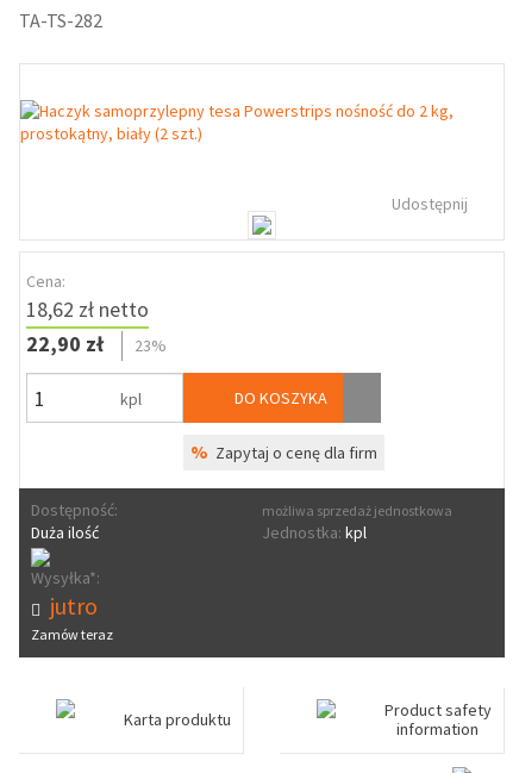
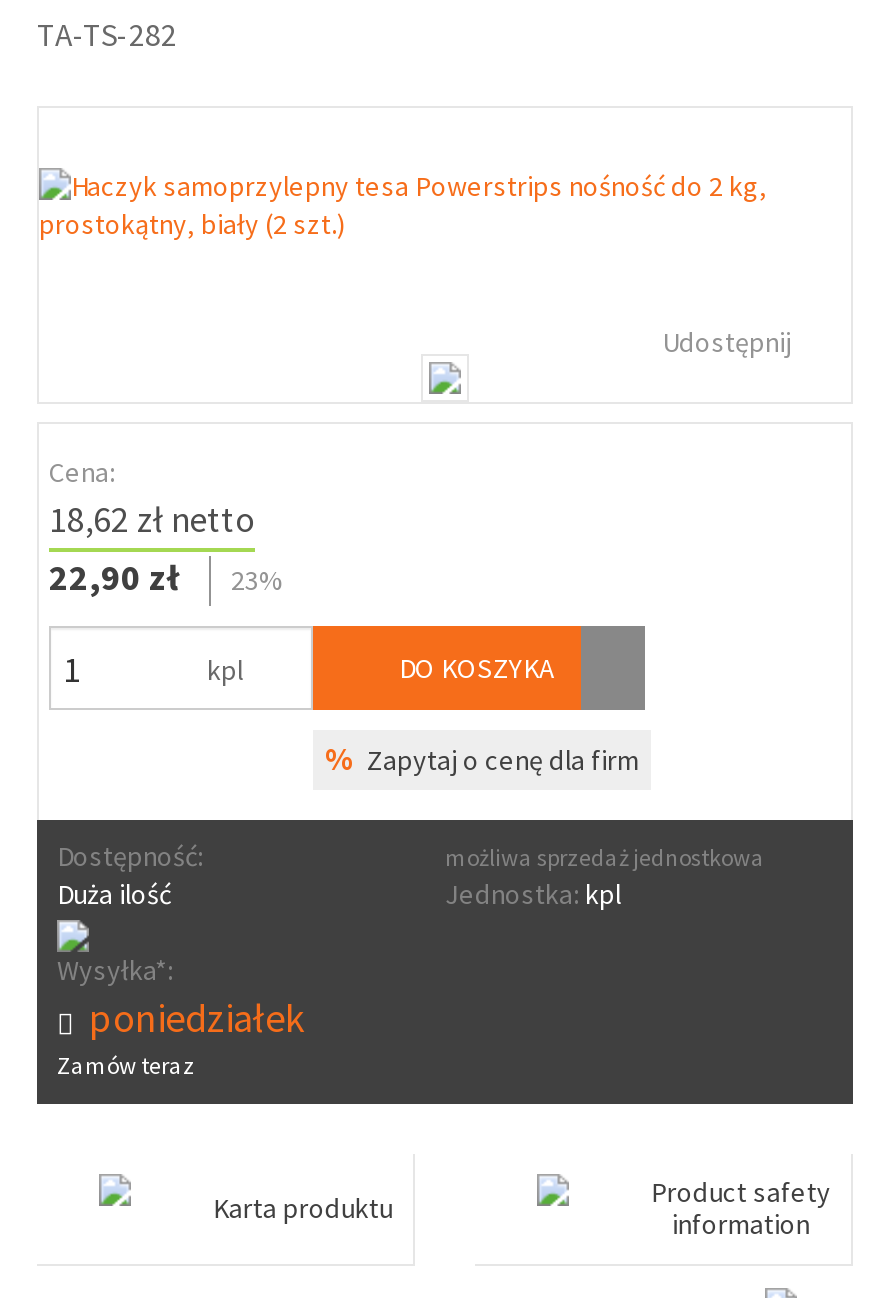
[50,591,98,621] jutro -> [89,992,305,1042] poniedziałek

